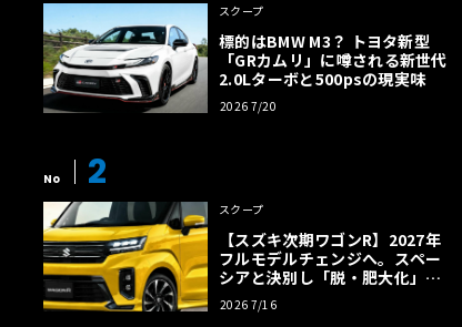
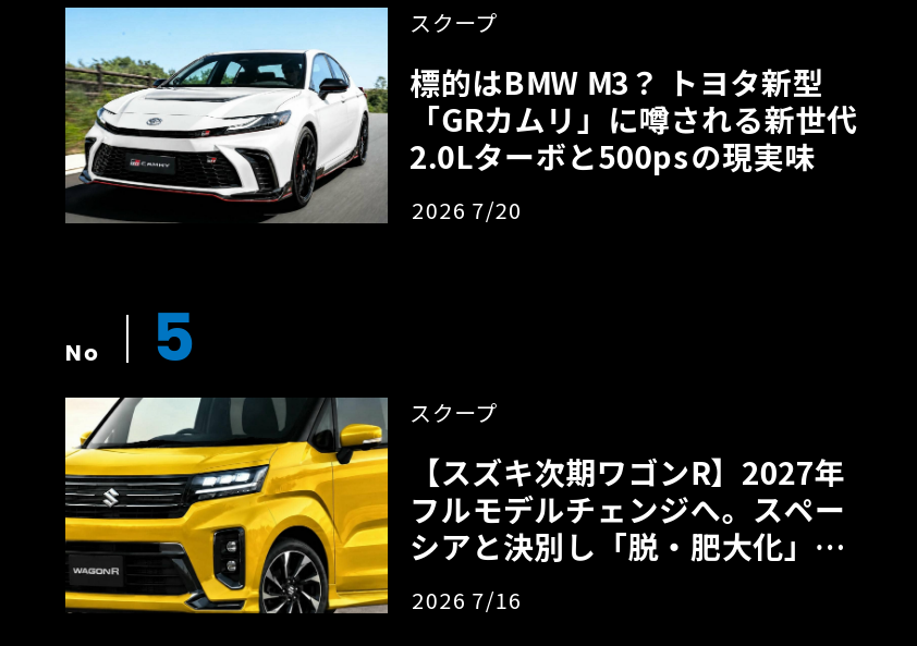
[43,149,107,195] No 2 -> [65,292,194,384] No 5

